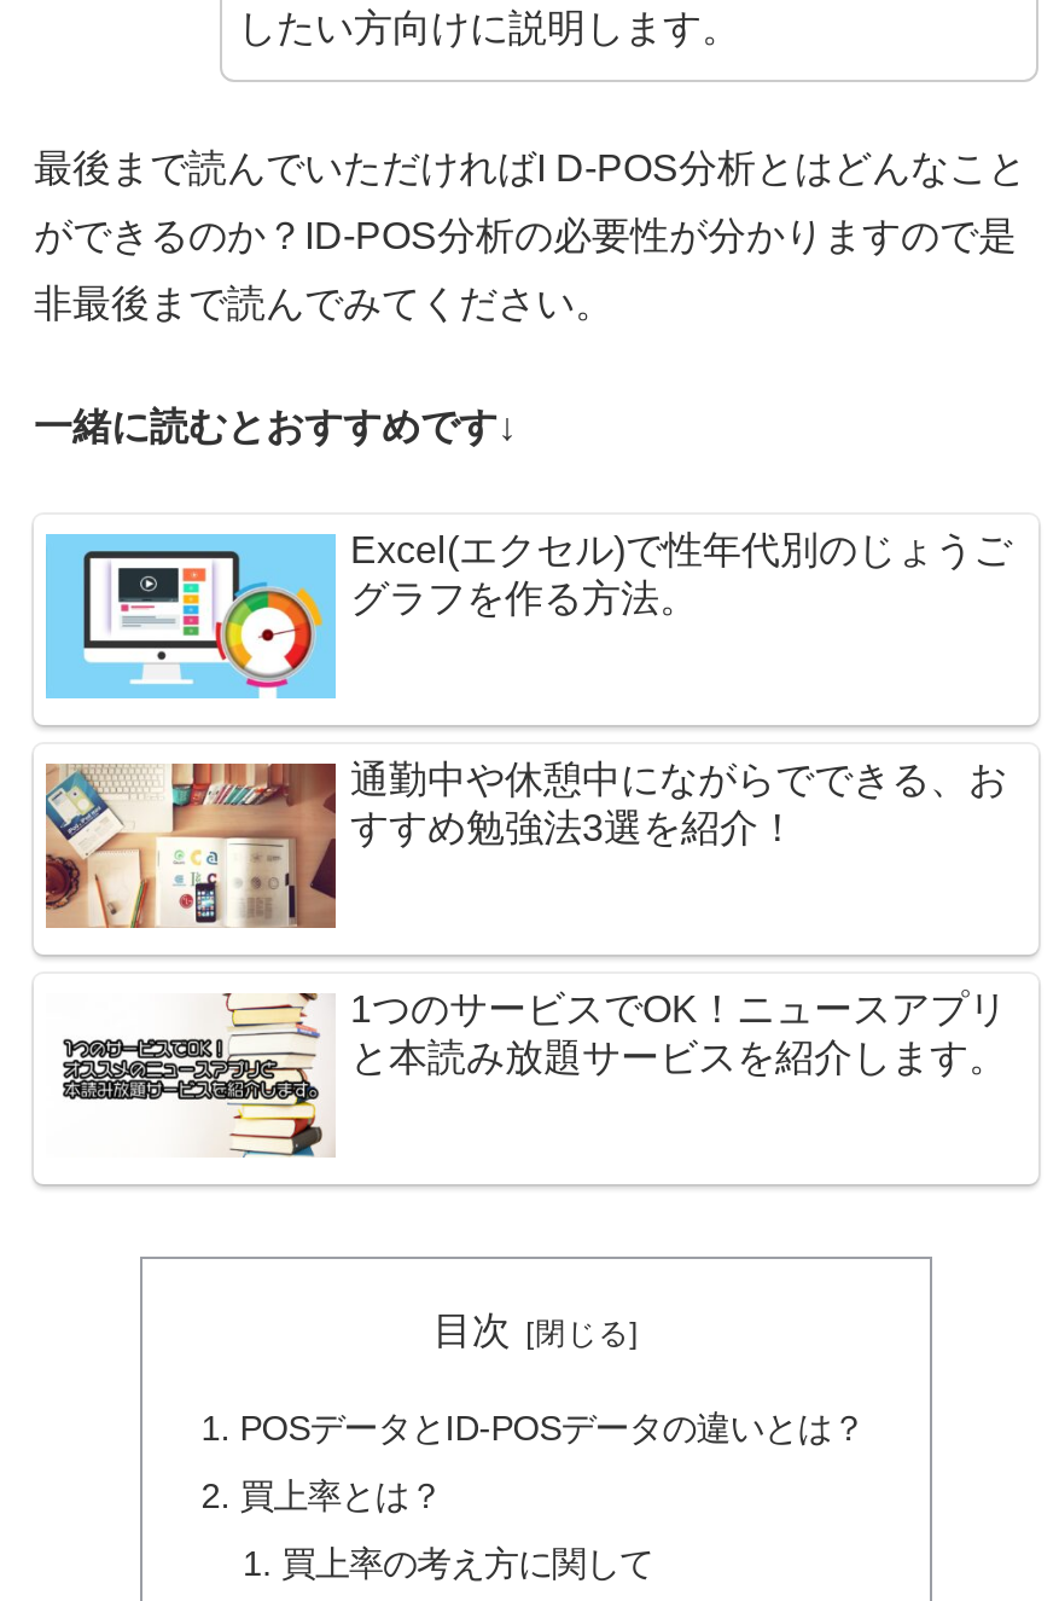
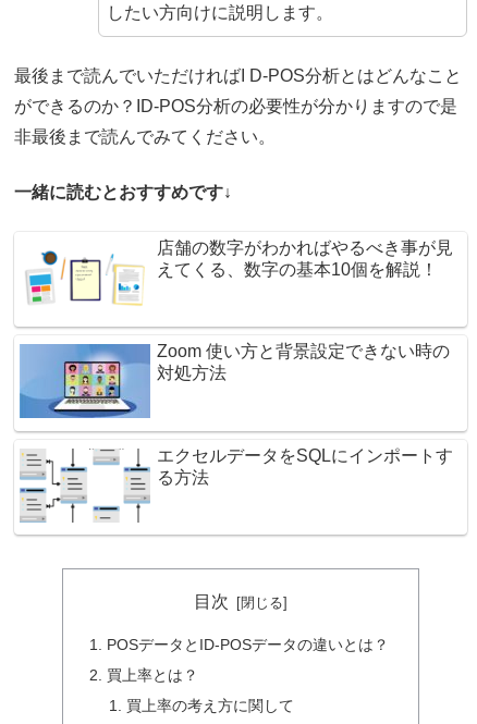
[43,529,1012,701] [image] | Excel(エクセル)で性年代別のじょうご | グラフを作る方法。 -> [20,238,453,315] [image] | 店舗の数字がわかればやるべき事が見 | えてくる、数字の基本10個を解説！
[43,759,1007,933] [image] | 通勤中や休憩中にながらでできる、お | すすめ勉強法3選を紹介！ -> [19,342,450,419] [image] | Zoom 使い方と背景設定できない時の | 対処方法
[46,988,1007,1160] [image] | 1つのサービスでOK！ニュースアプリ | と本読み放題サービスを紹介します。 -> [19,446,453,524] [image] | エクセルデータをSQLにインポートす | る方法

